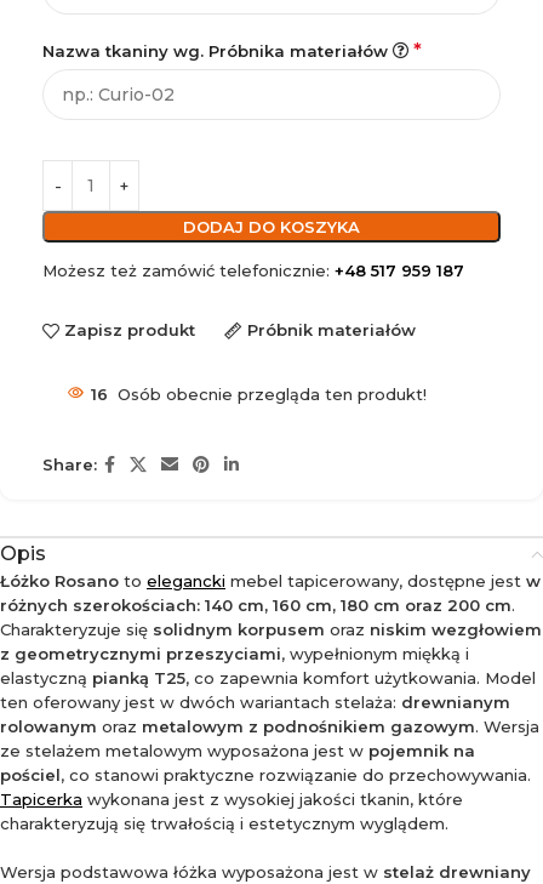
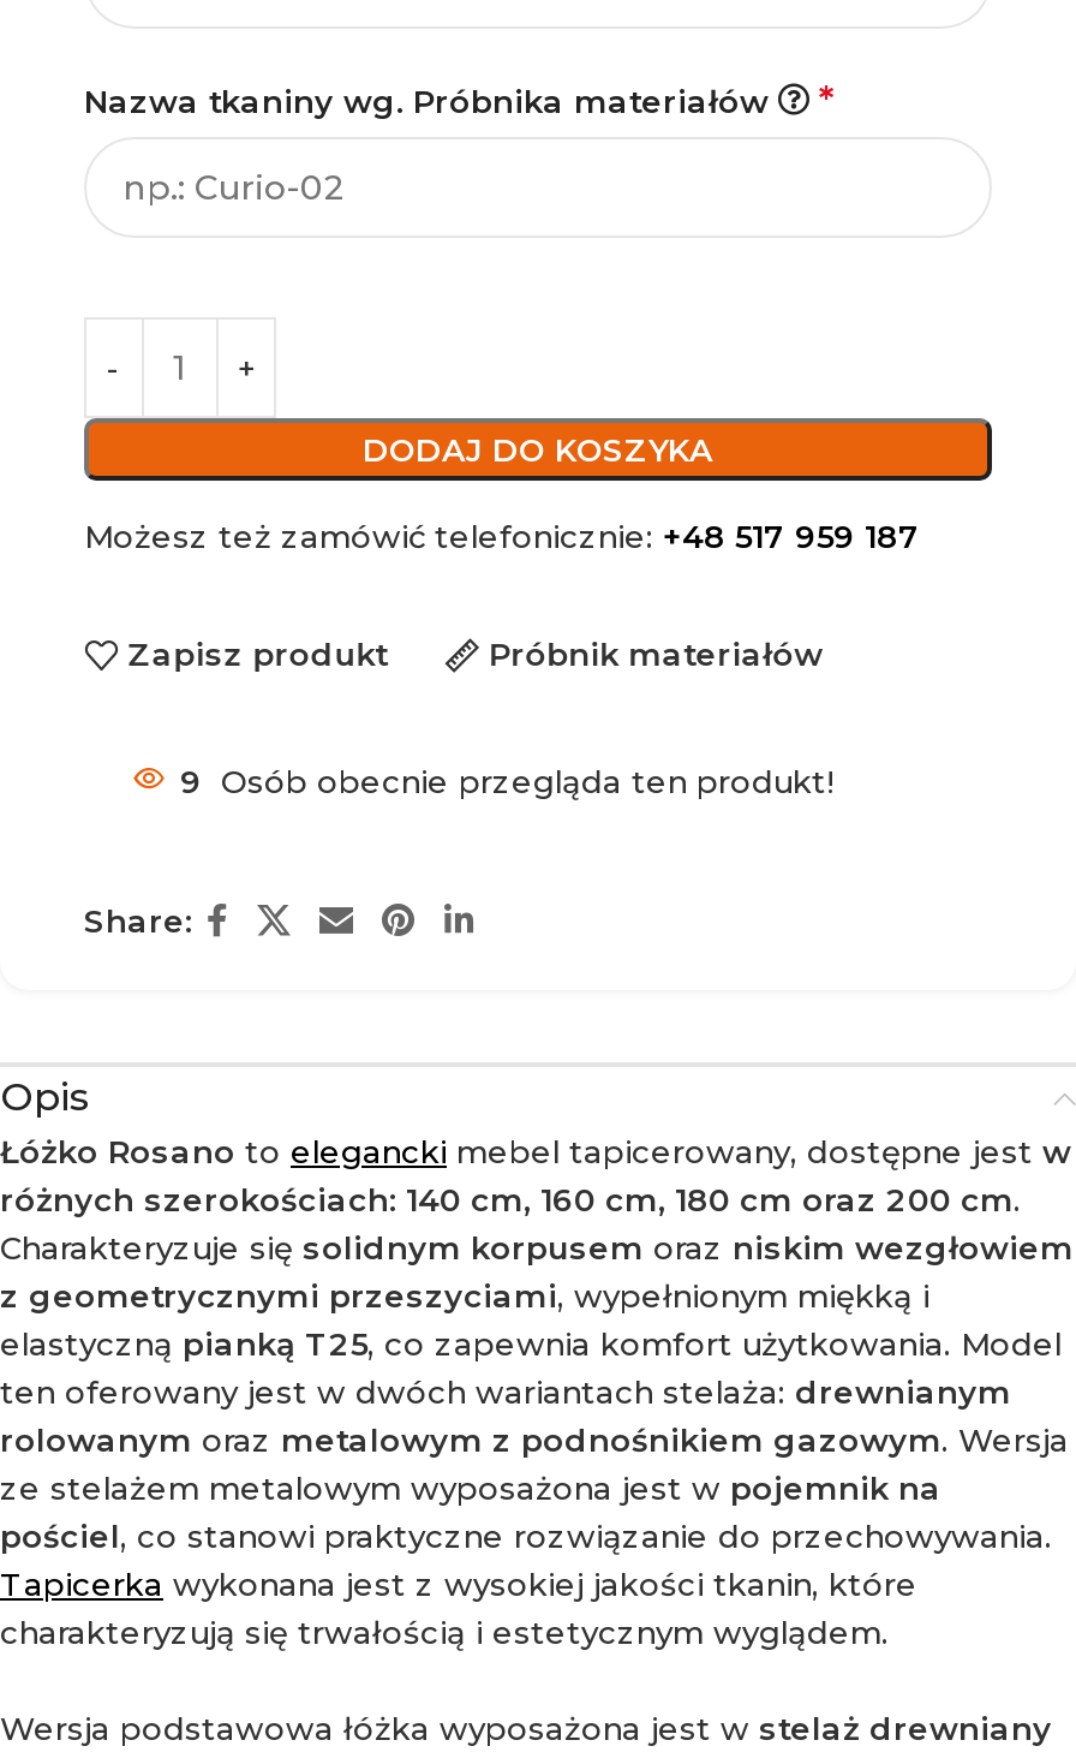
[91,384,427,404] 16 Osób obecnie przegląda ten produkt! -> [180,761,833,800] 9 Osób obecnie przegląda ten produkt!

